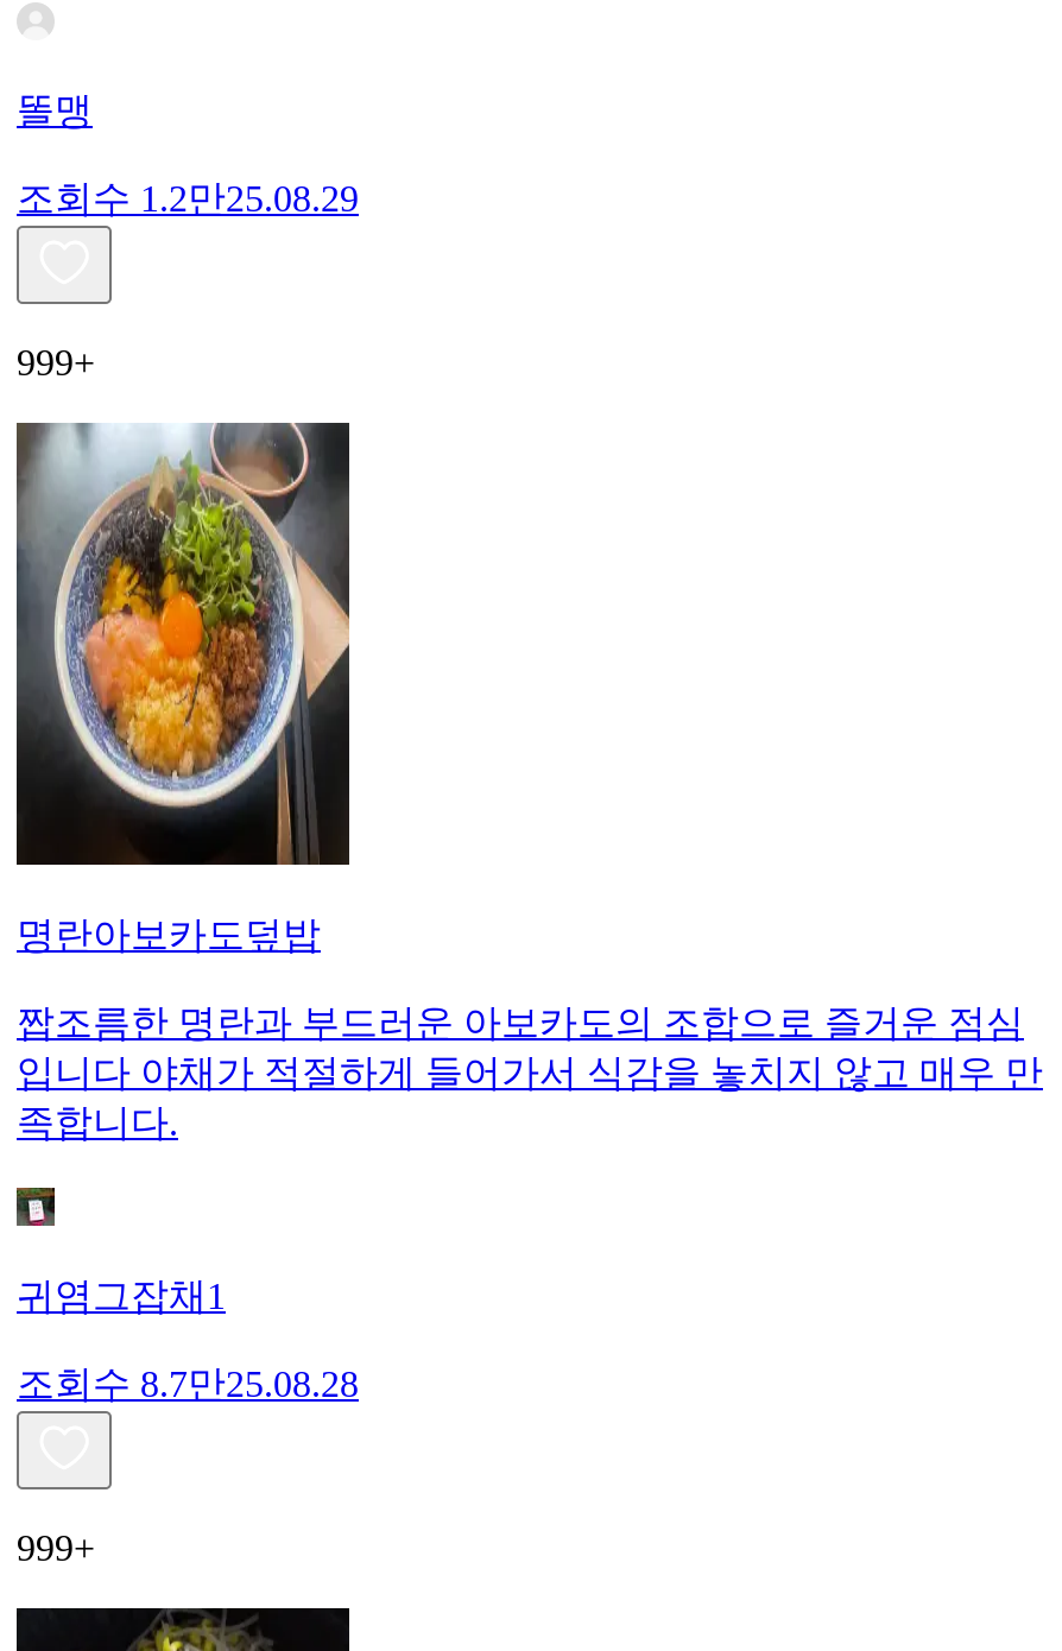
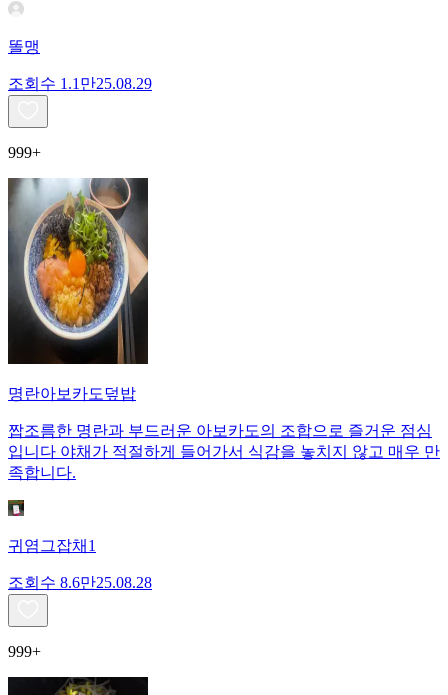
[17,177,359,218] 조회수 1.2만 25.08.29 -> [8,75,152,92] 조회수 1.1만 25.08.29
[17,1363,359,1403] 조회수 8.7만 25.08.28 -> [8,574,152,591] 조회수 8.6만 25.08.28

